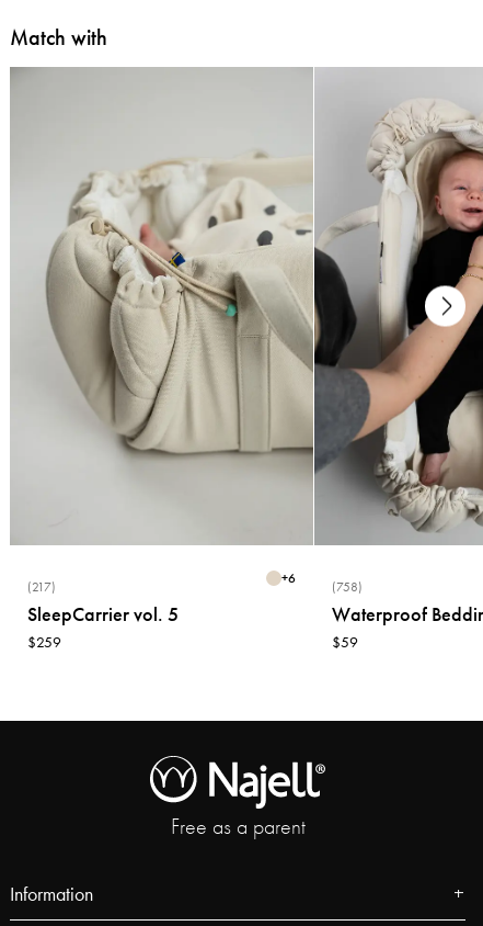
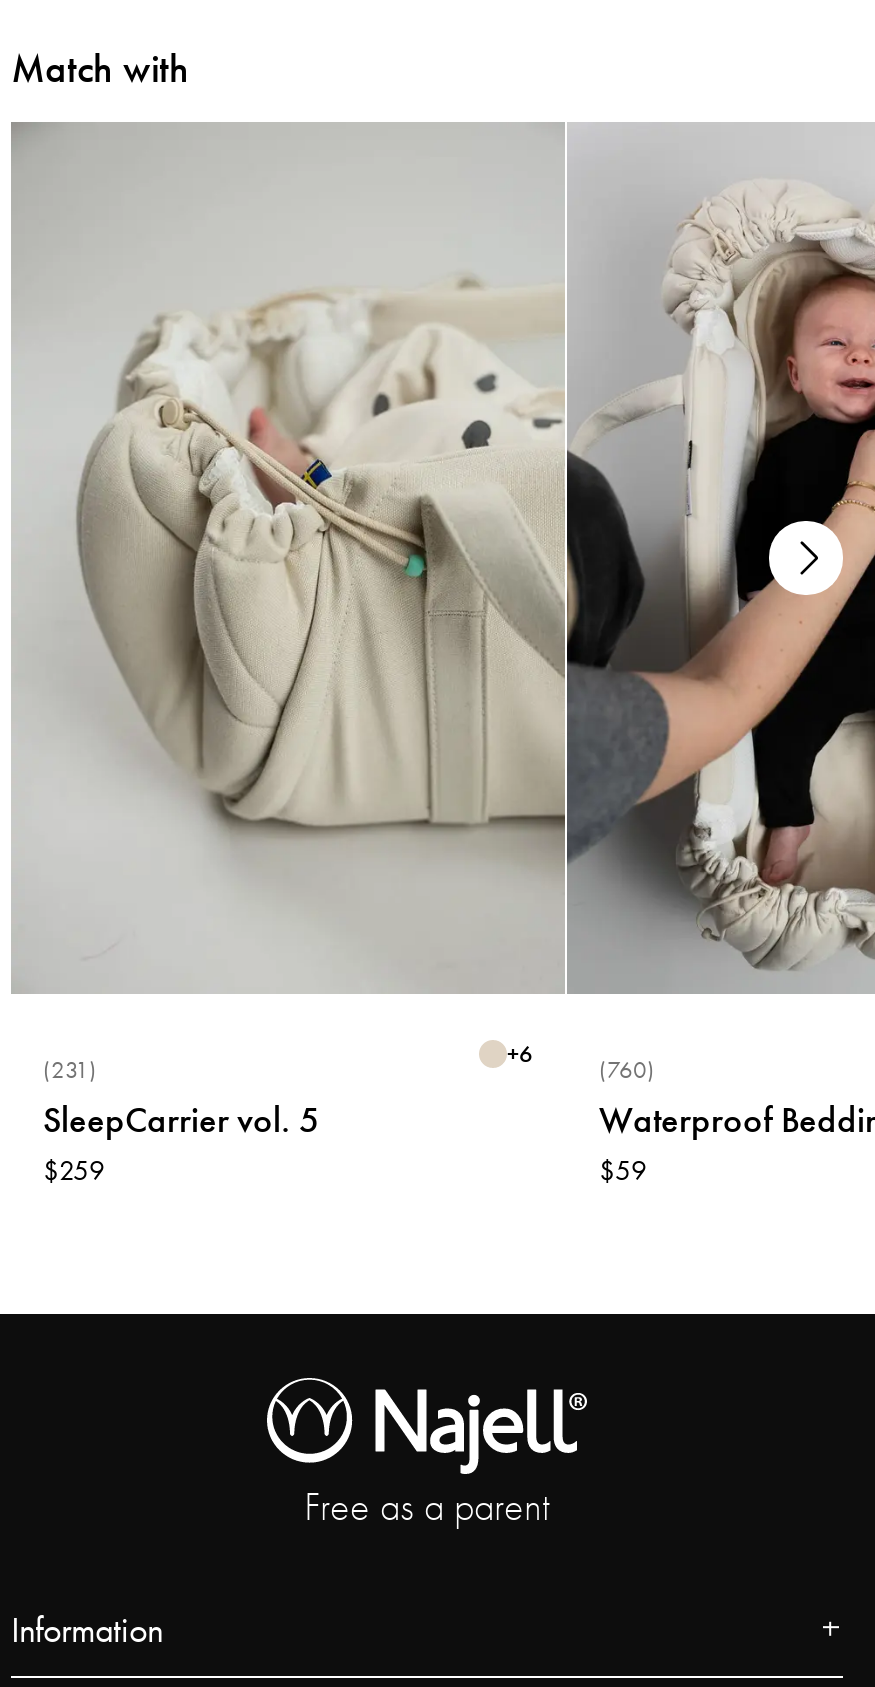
[27,578,56,596] (217) -> [43,1054,97,1086] (231)
[332,578,363,596] (758) -> [599,1054,655,1086] (760)

